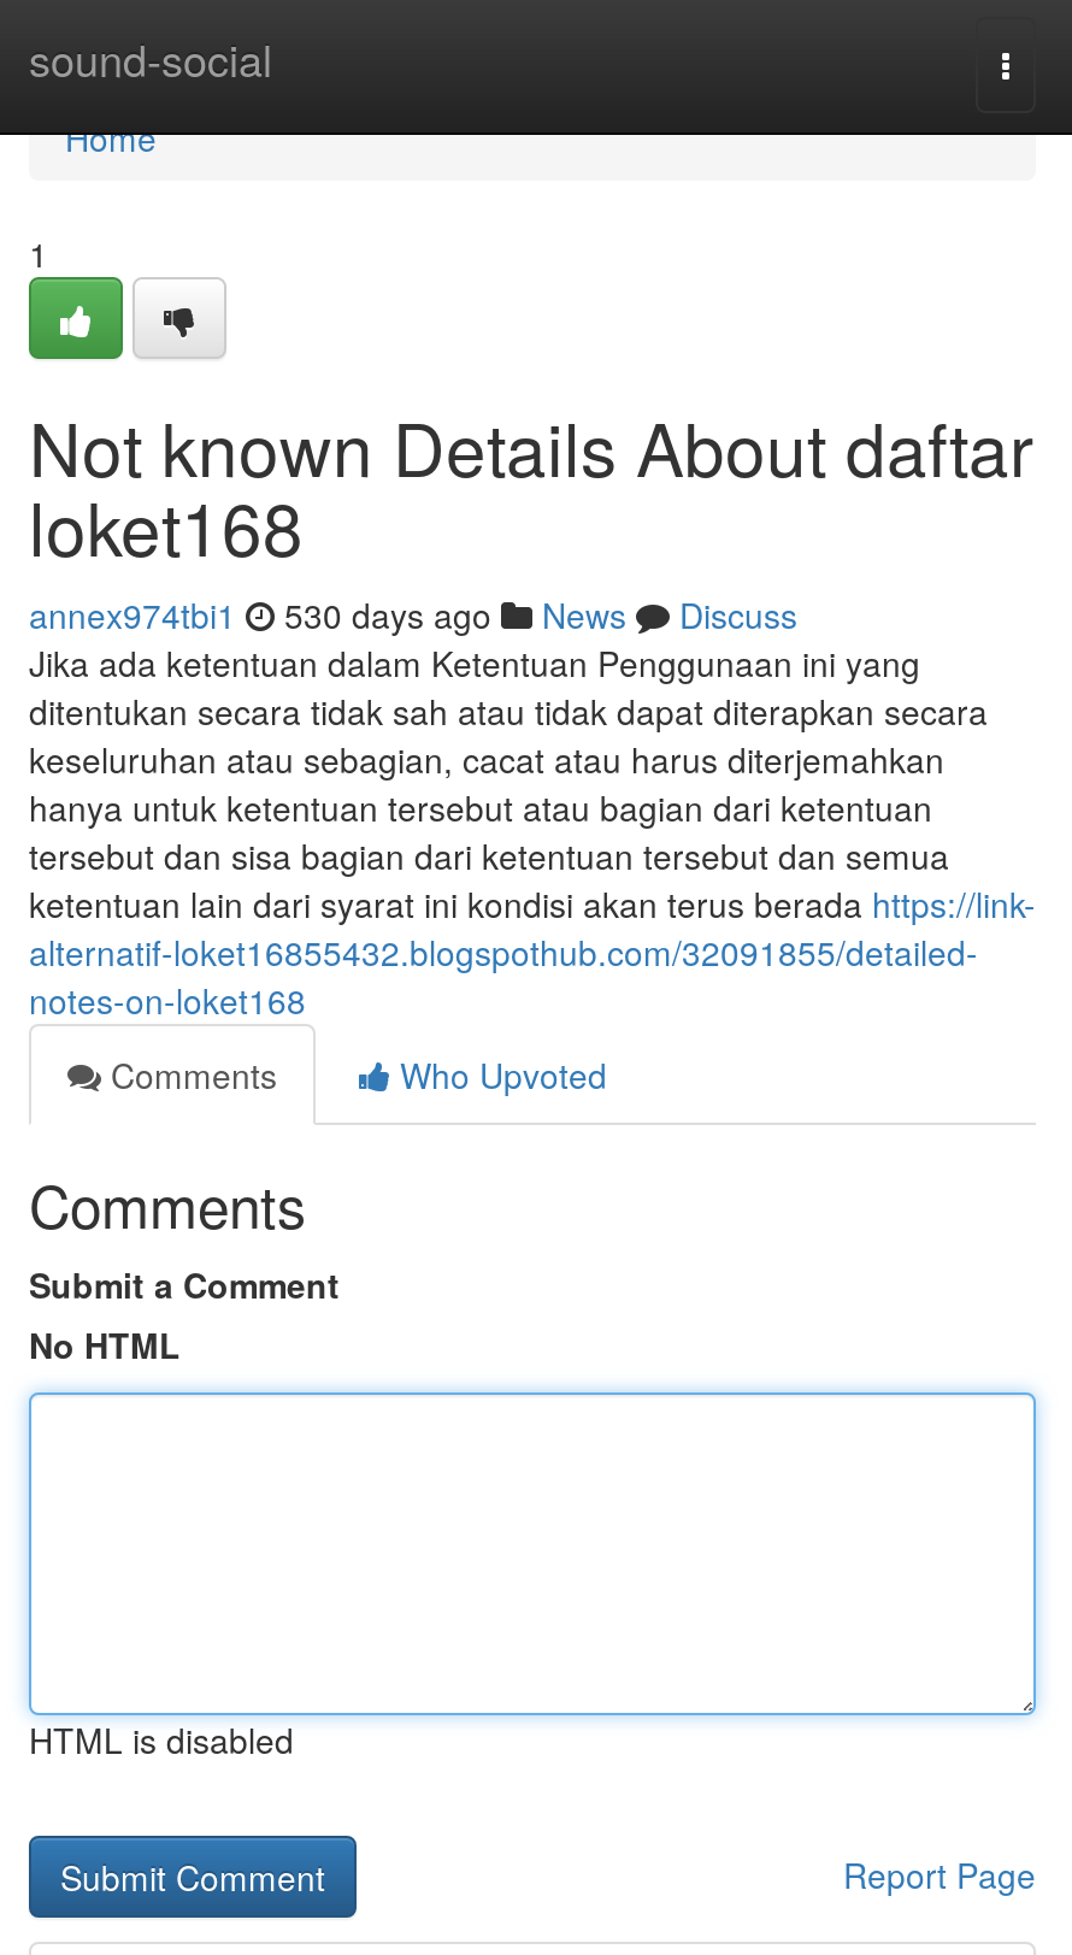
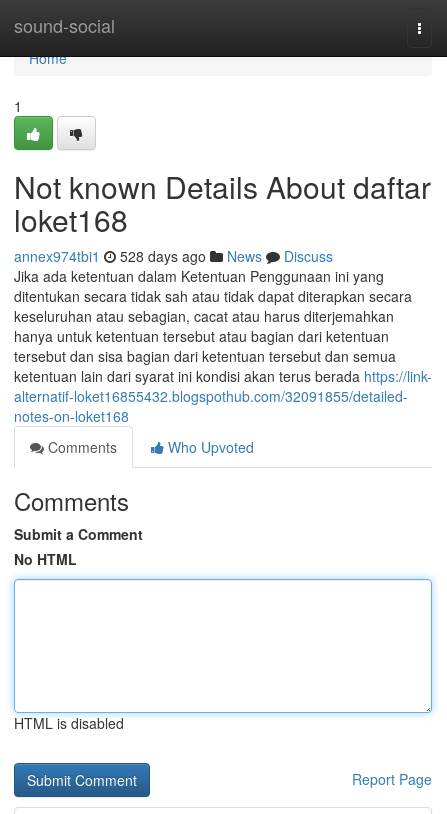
[29,590,797,638] annex974tbi1 530 days ago News Discuss -> [14,246,333,266] annex974tbi1 528 days ago News Discuss

